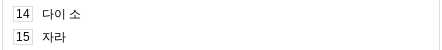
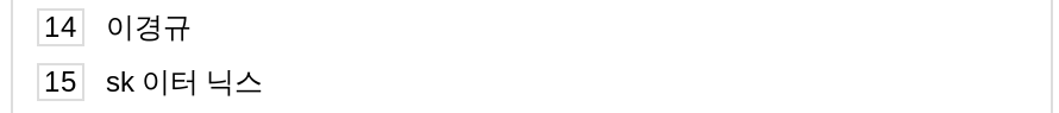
[42,7,81,21] 다이 소 -> [106,11,192,44] 이경규
[42,30,66,44] 자라 -> [106,65,263,99] sk 이터 닉스

